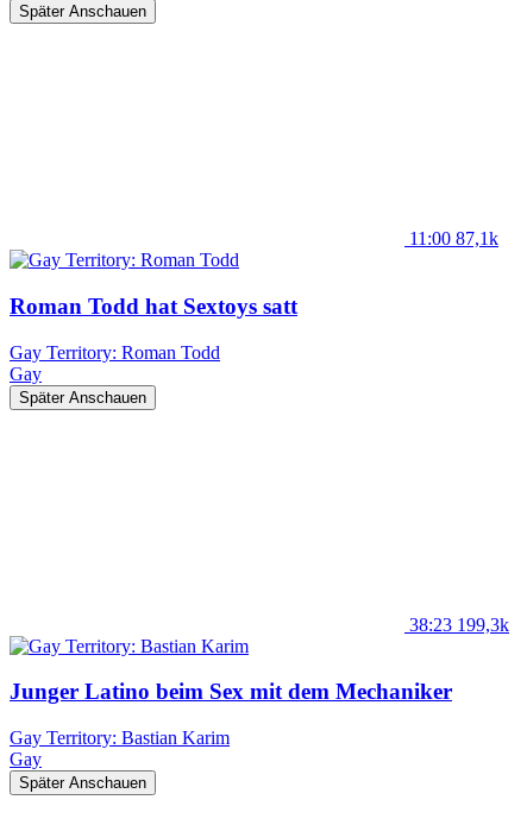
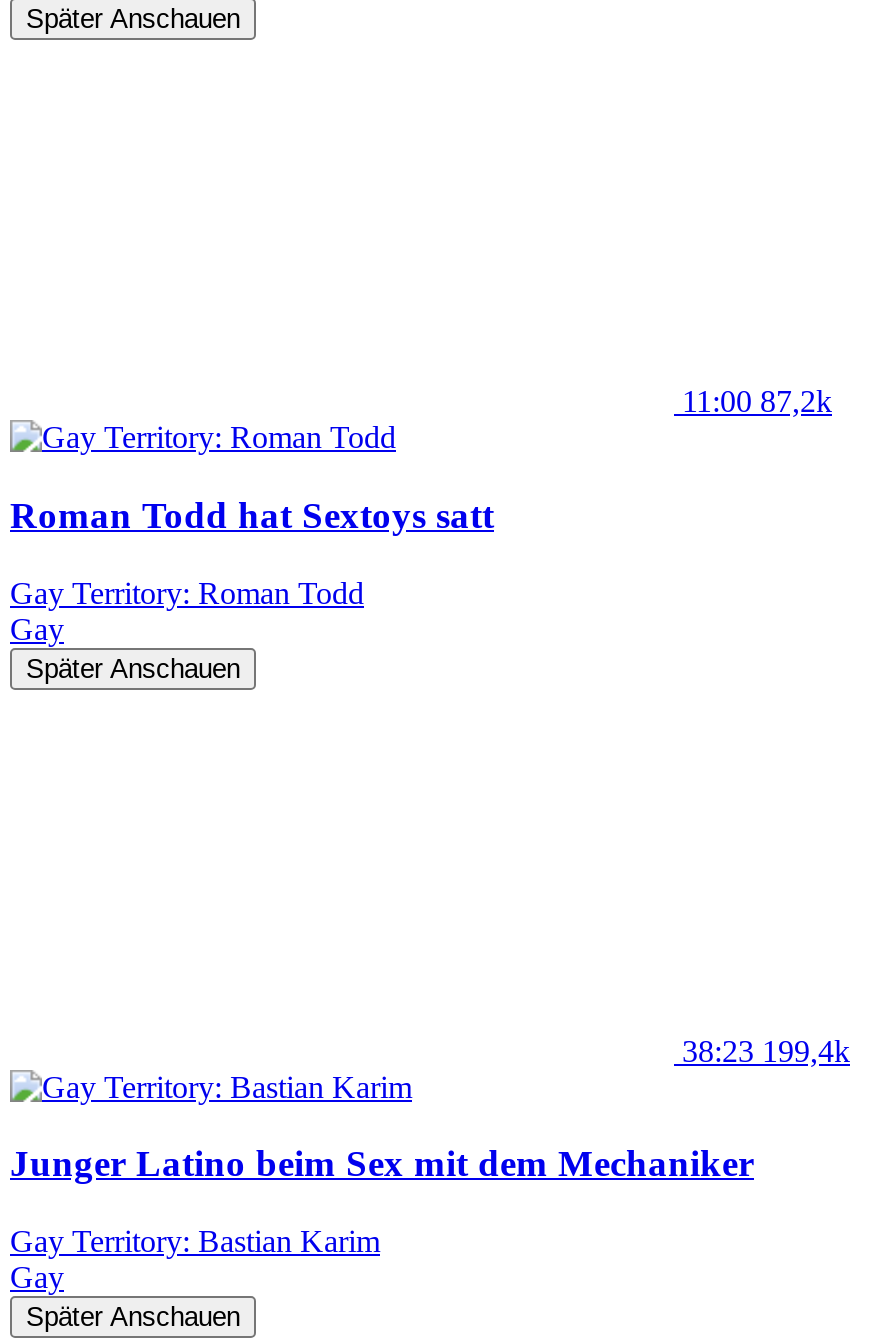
[409,229,498,249] 11:00 87,1k -> [682,385,832,419] 11:00 87,2k
[409,614,509,635] 38:23 199,3k -> [682,1034,850,1068] 38:23 199,4k

